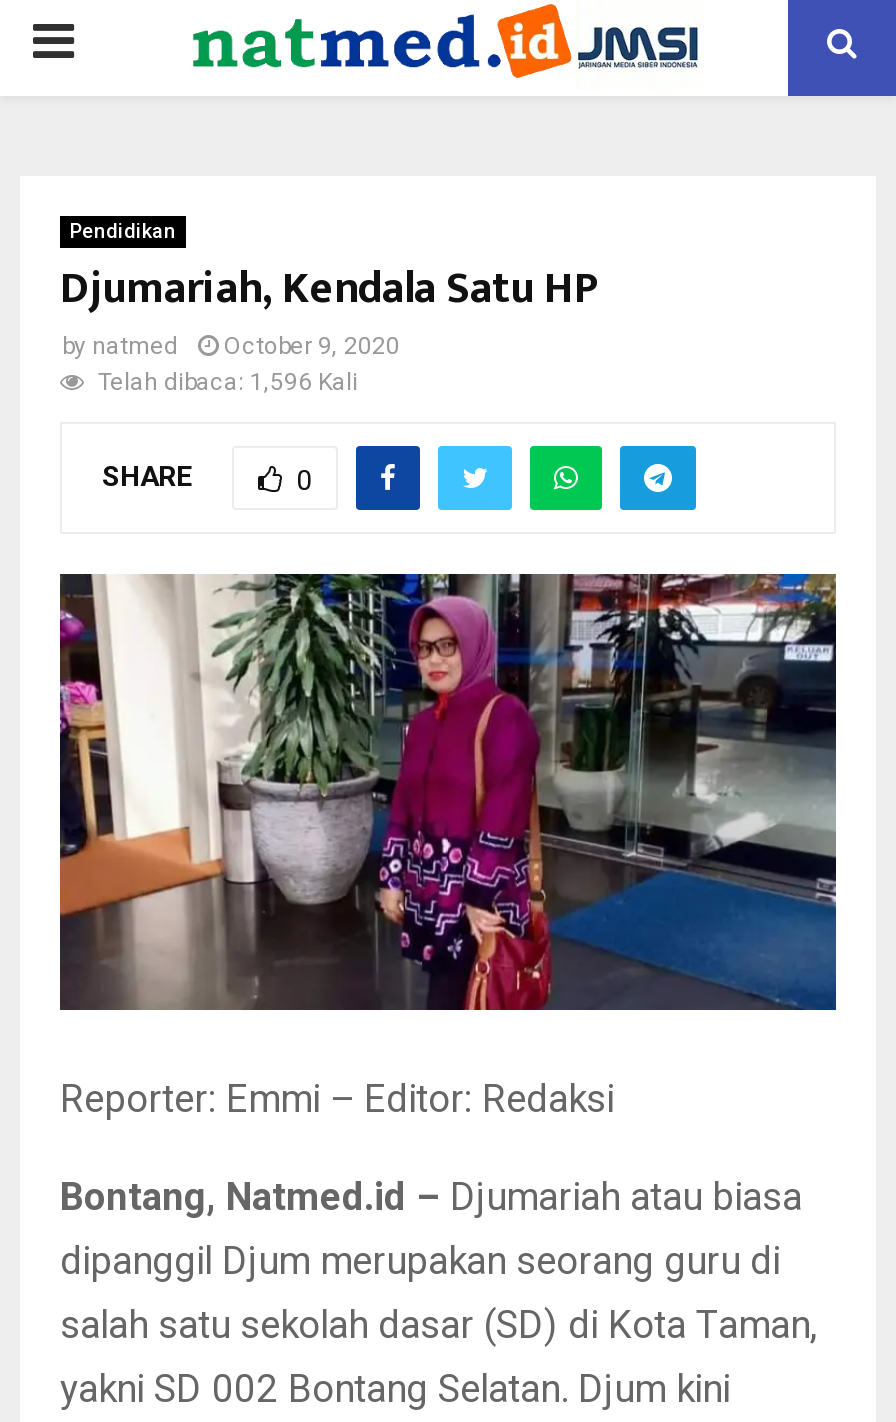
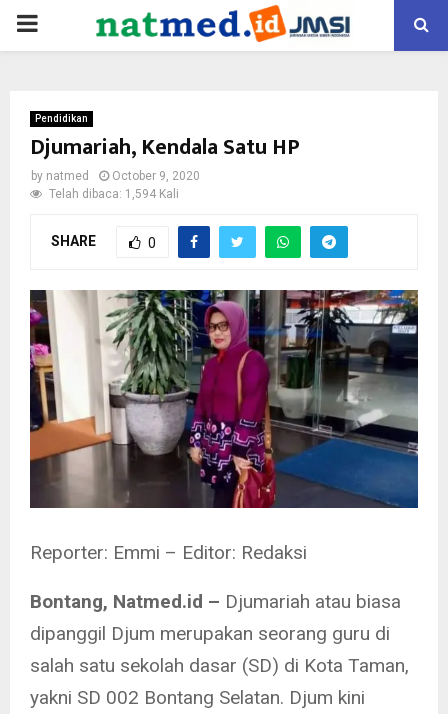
[92,368,358,396] Telah dibaca: 1,596 Kali -> [46,187,179,201] Telah dibaca: 1,594 Kali

